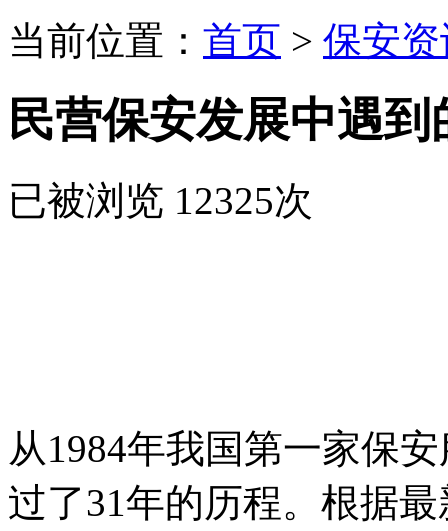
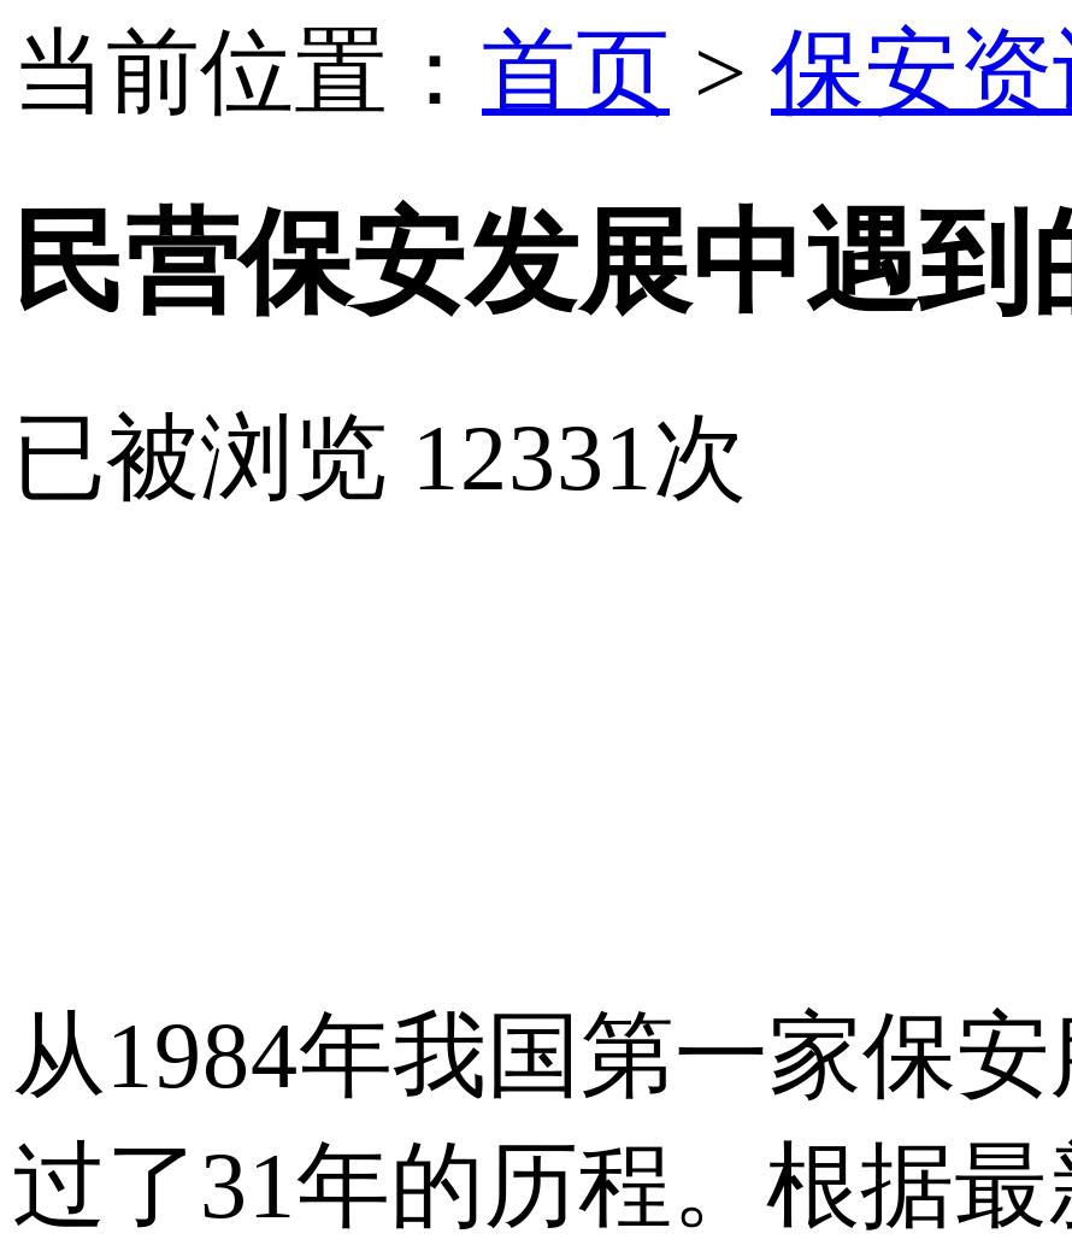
[8,179,313,222] 已被浏览 12325次 -> [12,405,747,508] 已被浏览 12331次

